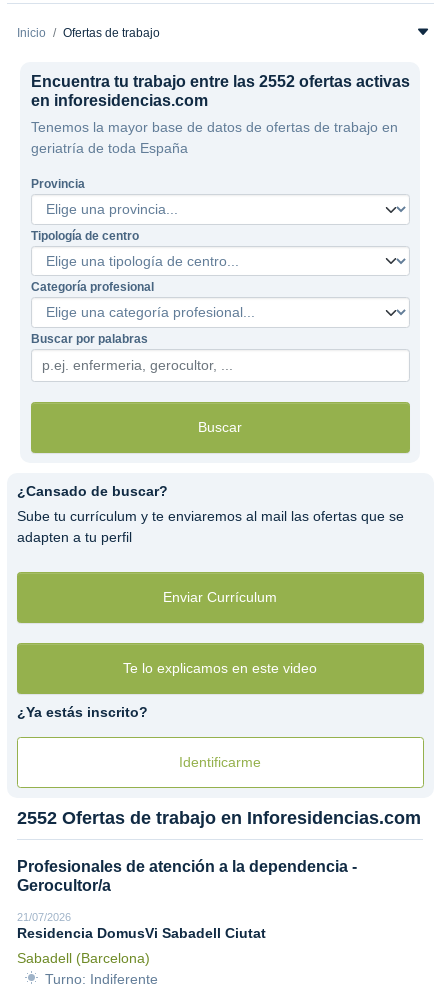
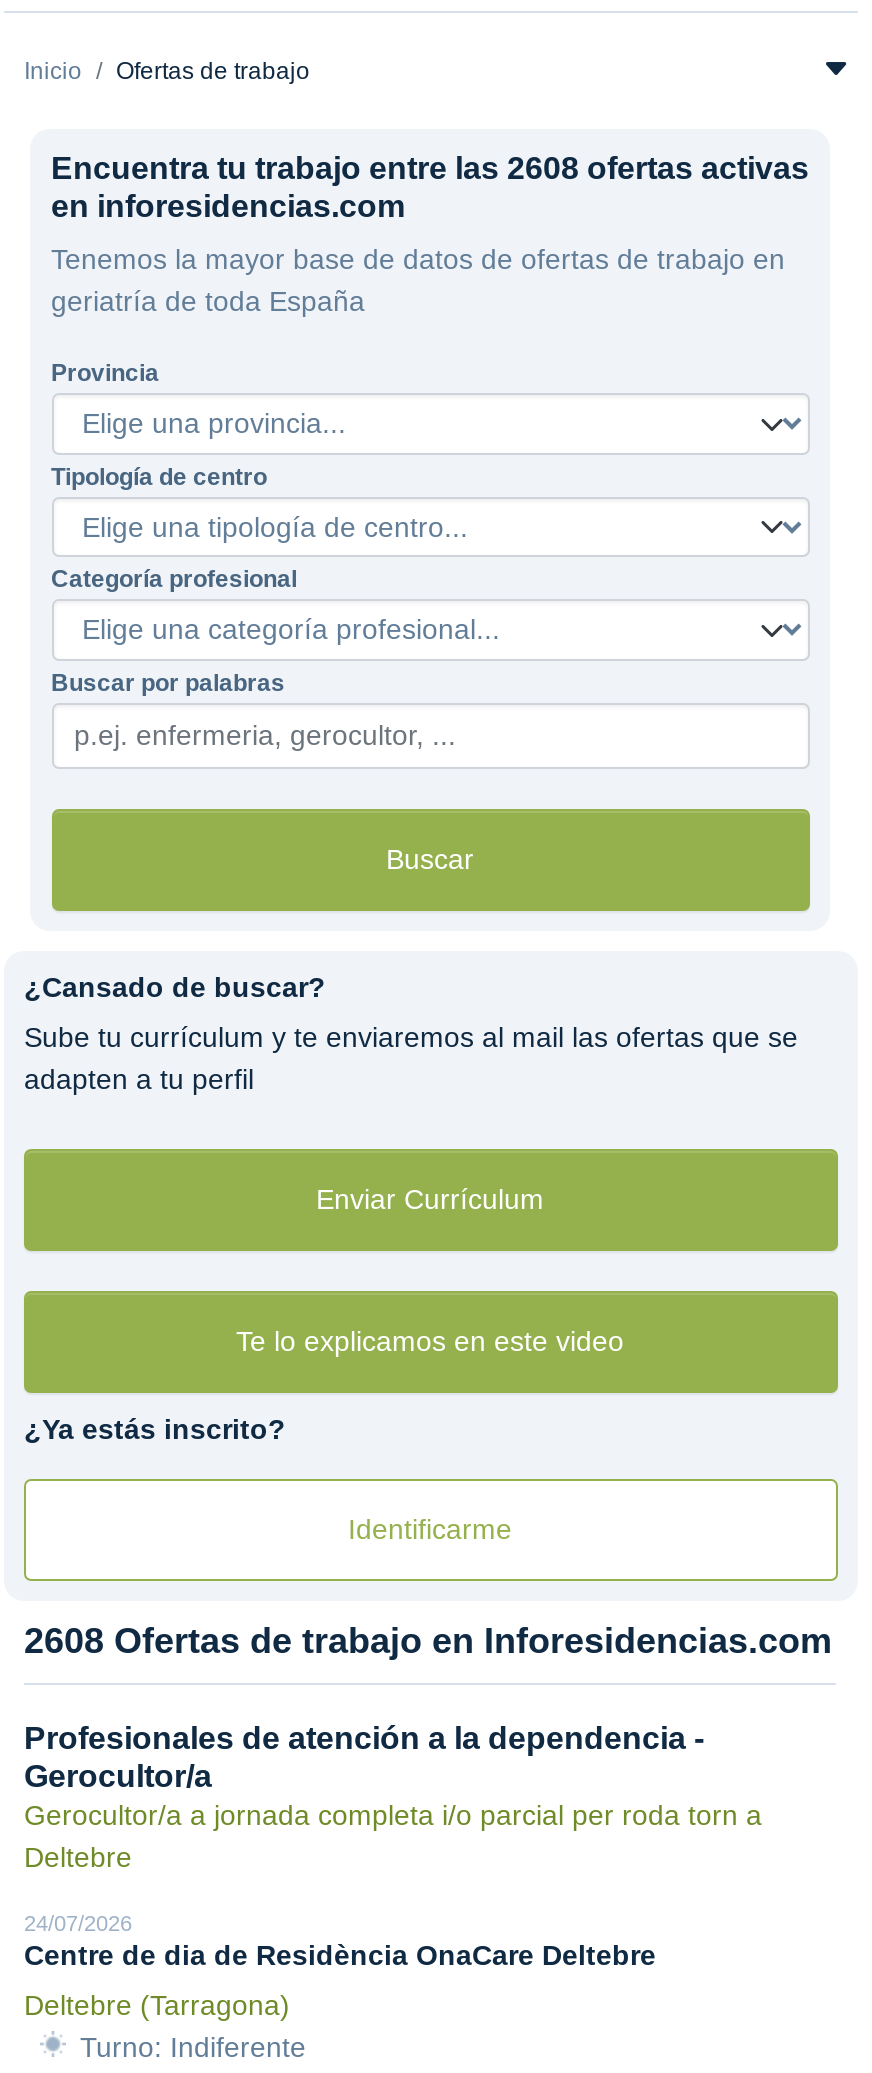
[30,73,409,90] Encuentra tu trabajo entre las 2552 ofertas activas -> [51,151,809,185] Encuentra tu trabajo entre las 2608 ofertas activas
[17,808,421,828] 2552 Ofertas de trabajo en Inforesidencias.com -> [24,1621,832,1661] 2608 Ofertas de trabajo en Inforesidencias.com
[17,911,266,966] 21/07/2026 | Residencia DomusVi Sabadell Ciutat | Sabadell (Barcelona) -> [24,1799,762,2021] Gerocultor/a a jornada completa i/o parcial per roda torn a | Deltebre | 24/07/2026 | Centre de dia de Residència OnaCare Deltebre | Deltebre (Tarragona)

